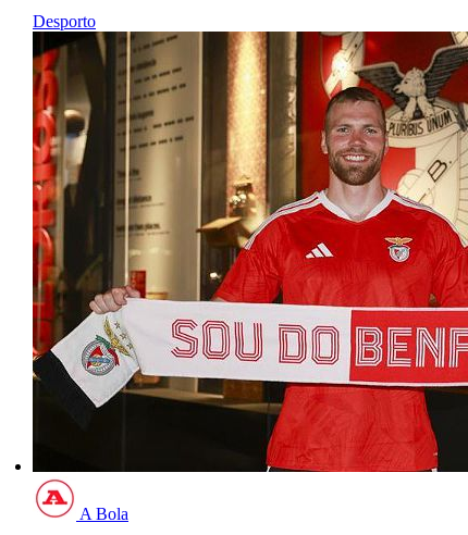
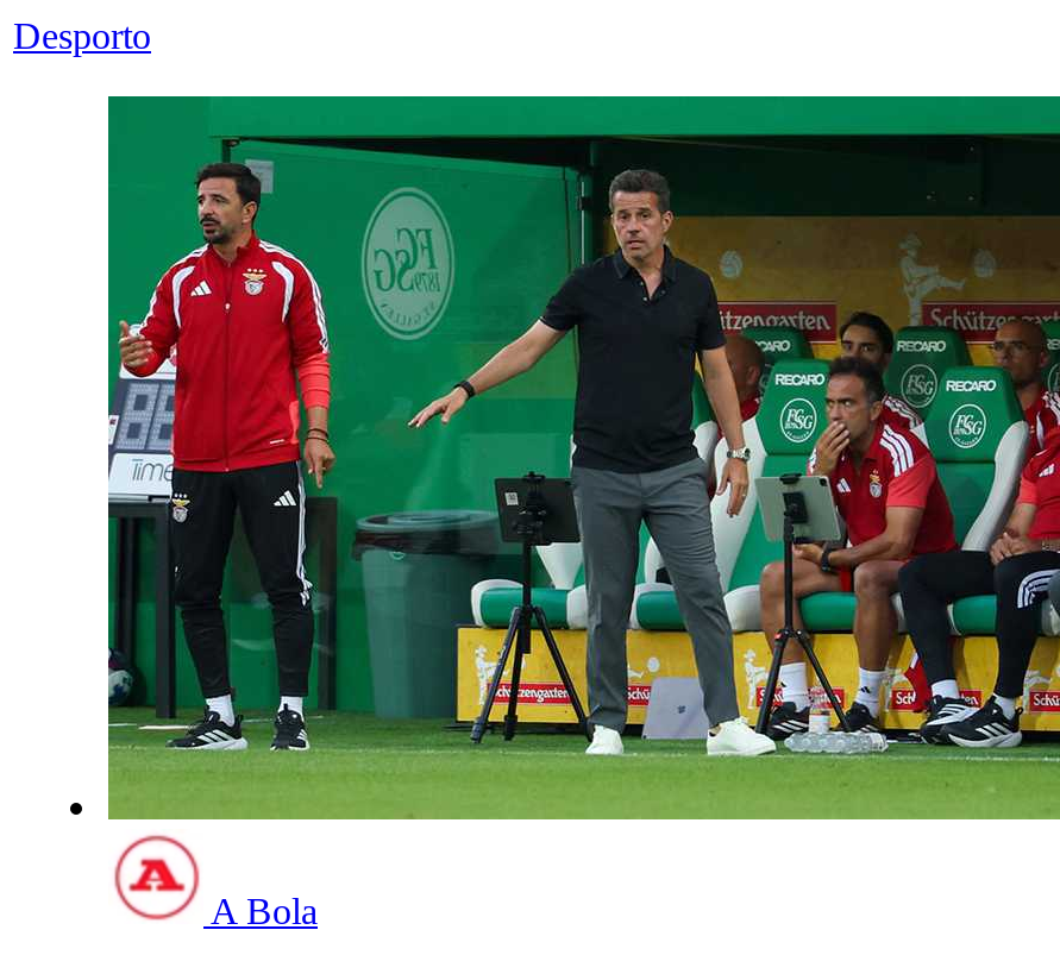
[32,30,465,473] [image] -> [106,61,1053,822] [image]

